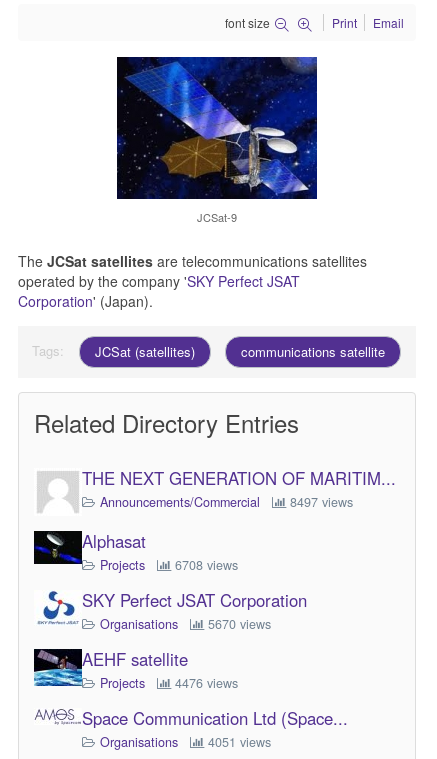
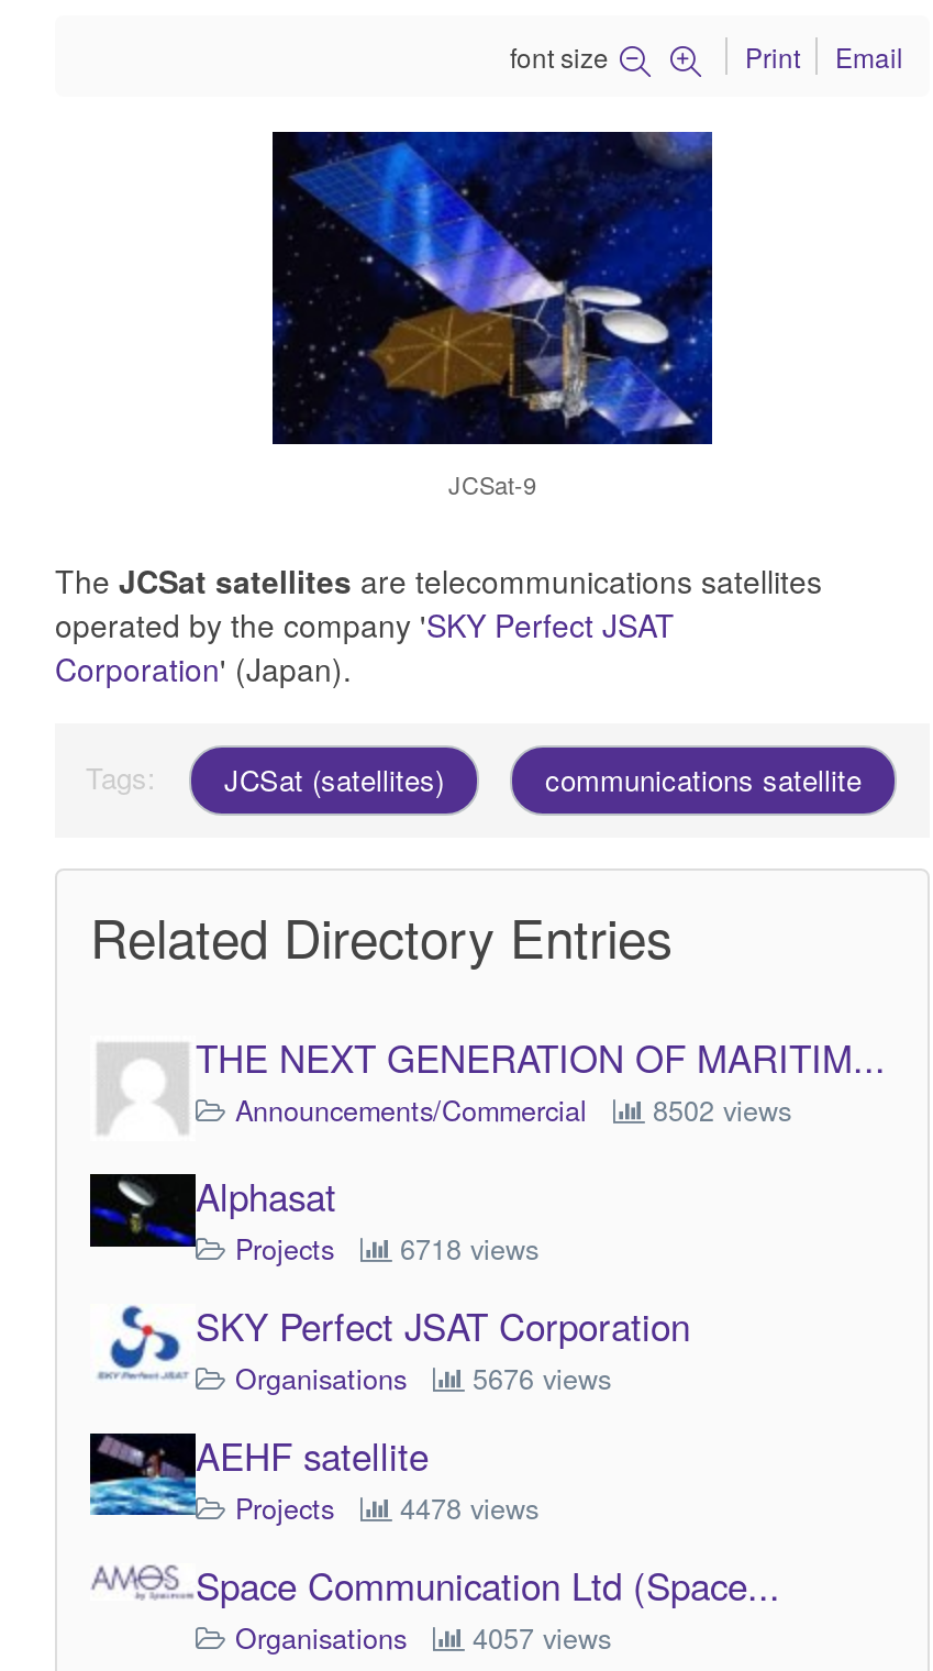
[100,493,353,511] Announcements/Commercial 8497 views -> [235,1091,791,1130] Announcements/Commercial 8502 views
[100,556,238,574] Projects 6708 views -> [235,1229,538,1269] Projects 6718 views
[100,615,271,633] Organisations 5670 views -> [235,1359,611,1398] Organisations 5676 views
[100,674,238,692] Projects 4476 views -> [235,1489,538,1528] Projects 4478 views
[100,733,271,751] Organisations 4051 views -> [235,1618,611,1658] Organisations 4057 views

